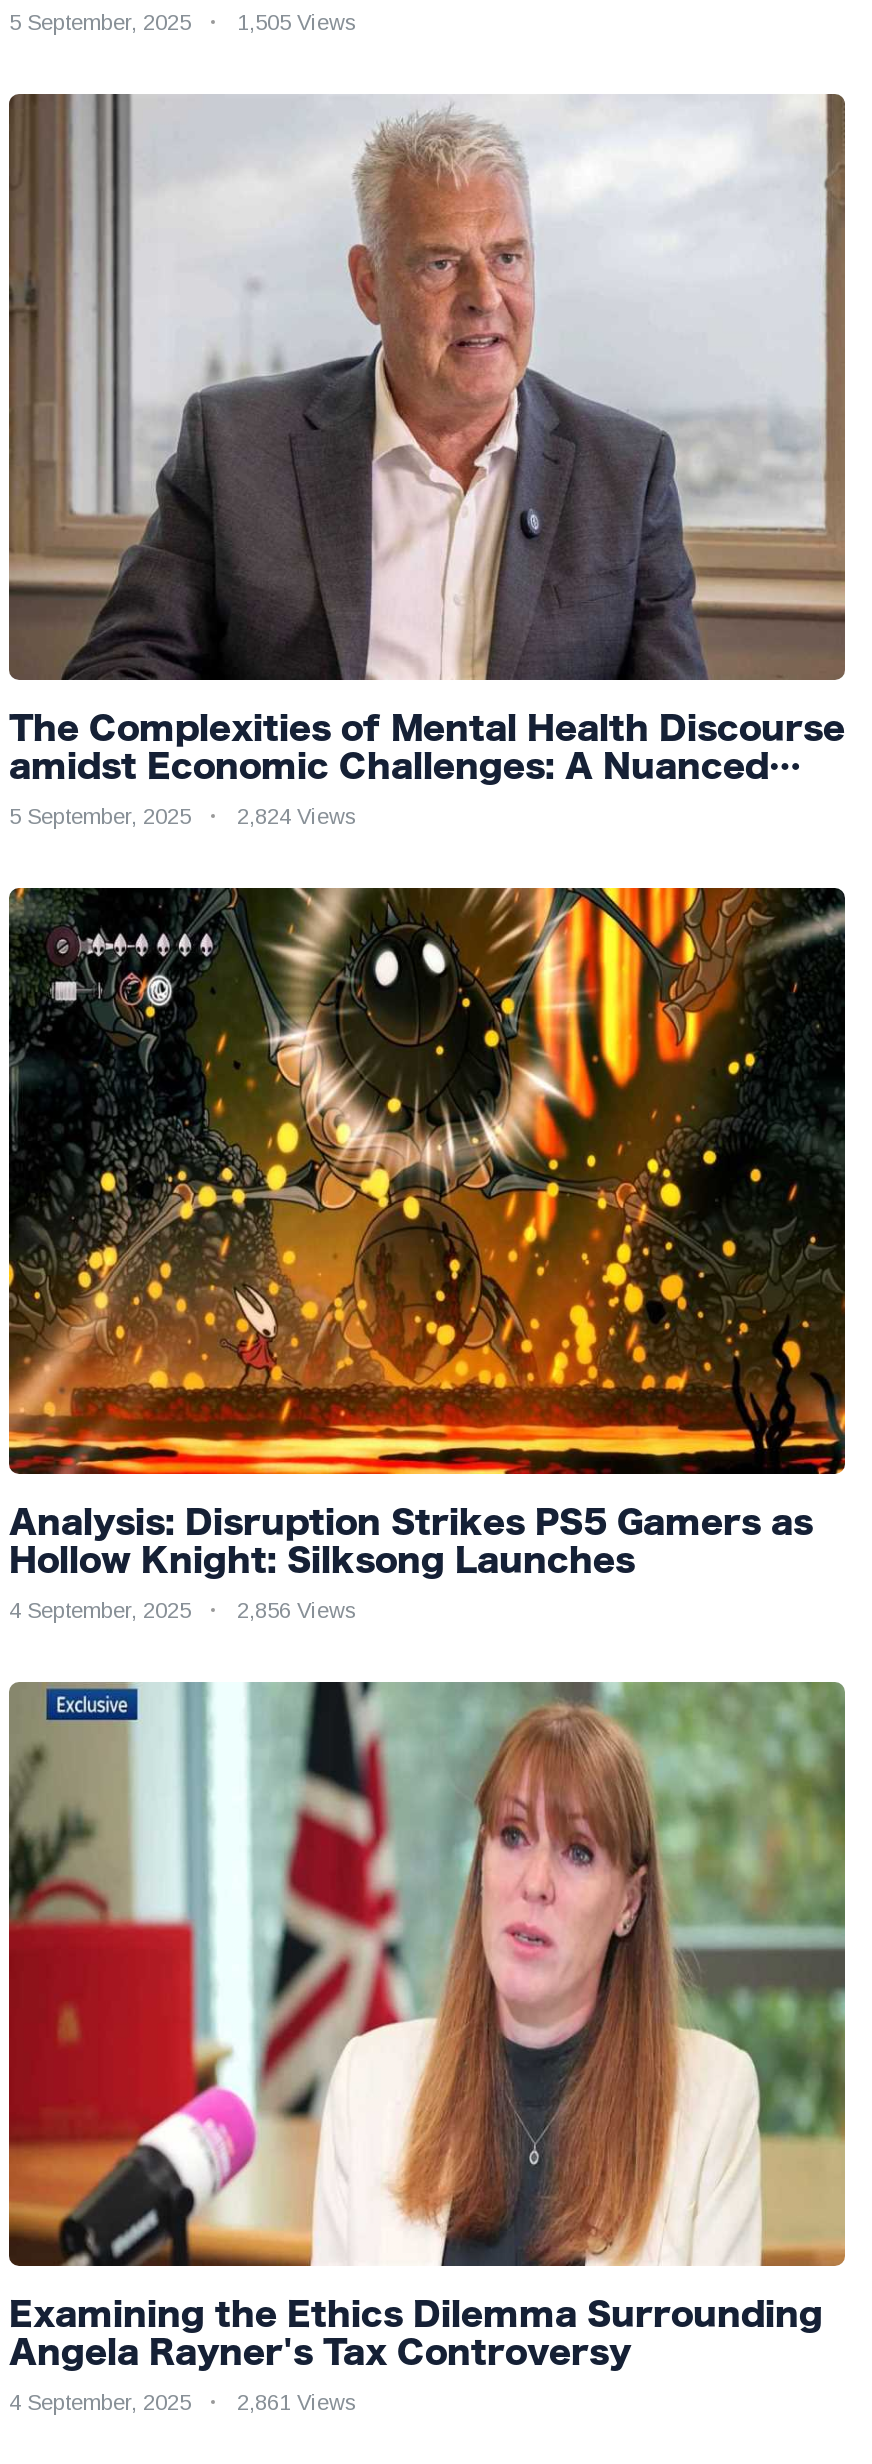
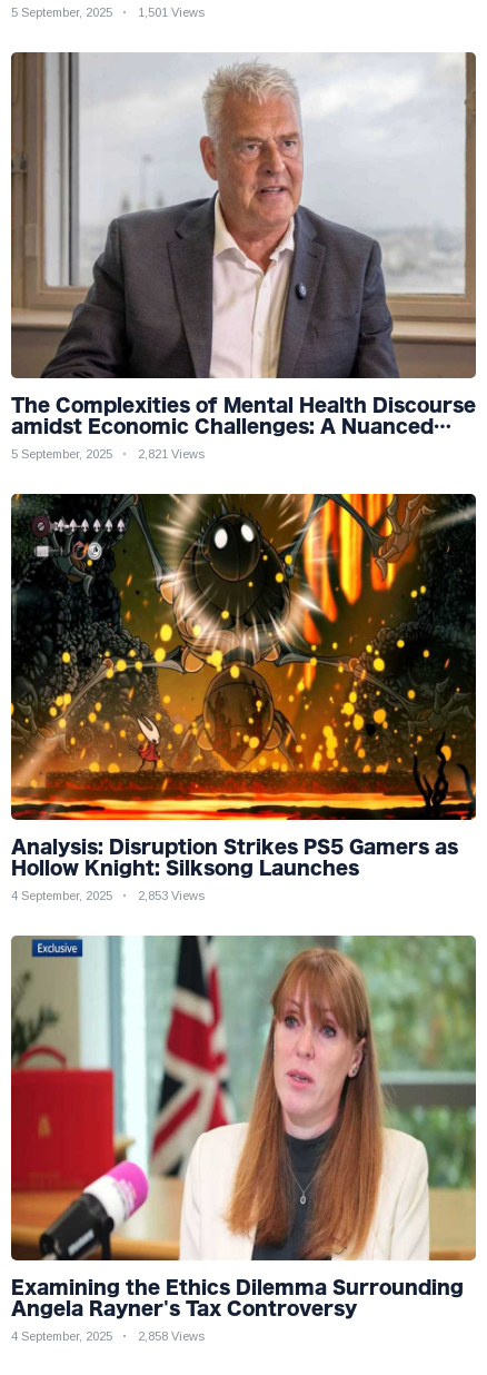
[9,11,357,35] 5 September, 2025 1,505 Views -> [11,6,205,19] 5 September, 2025 1,501 Views
[237,804,357,828] 2,824 Views -> [138,447,205,461] 2,821 Views
[9,1597,357,1621] 4 September, 2025 2,856 Views -> [11,888,205,902] 4 September, 2025 2,853 Views
[9,2390,357,2414] 4 September, 2025 2,861 Views -> [11,1330,205,1343] 4 September, 2025 2,858 Views

